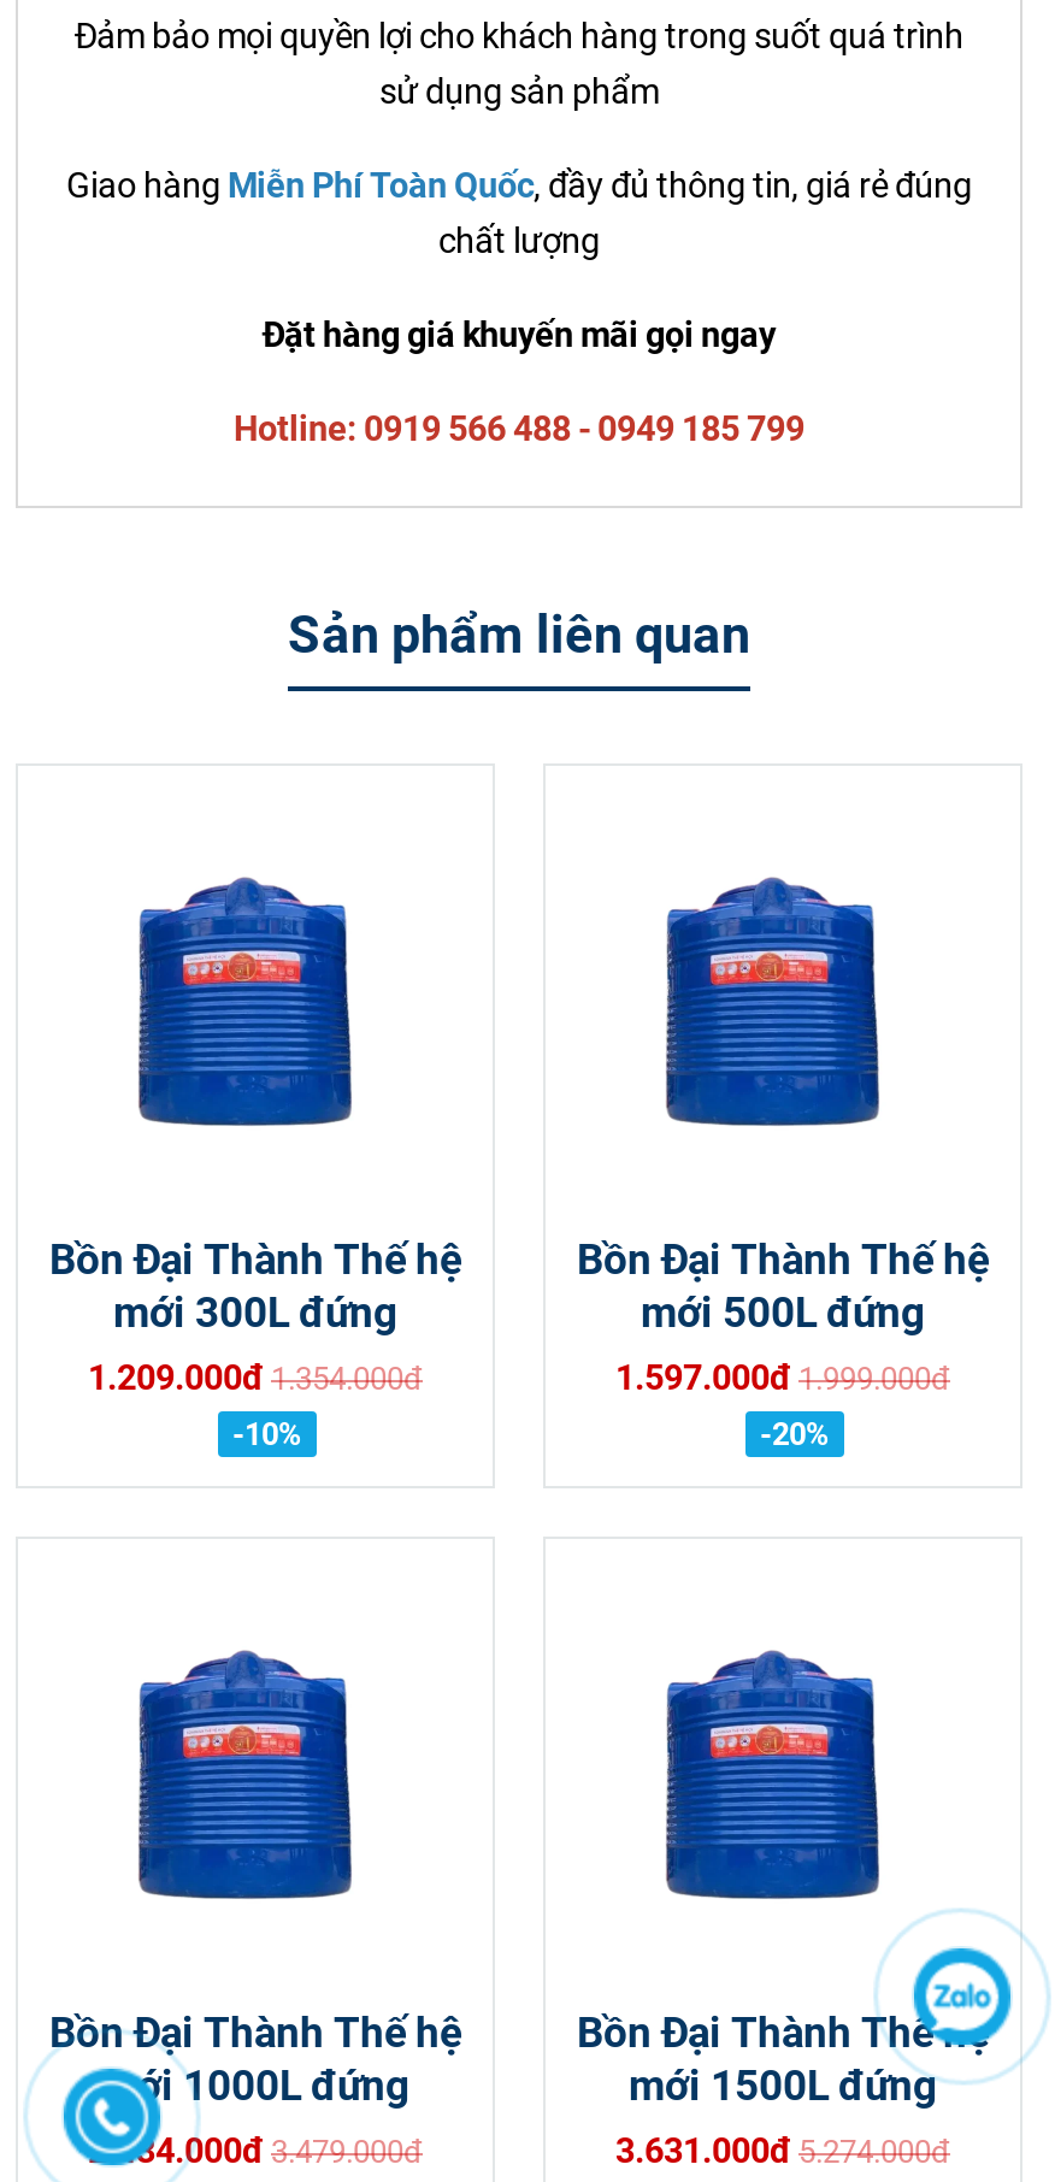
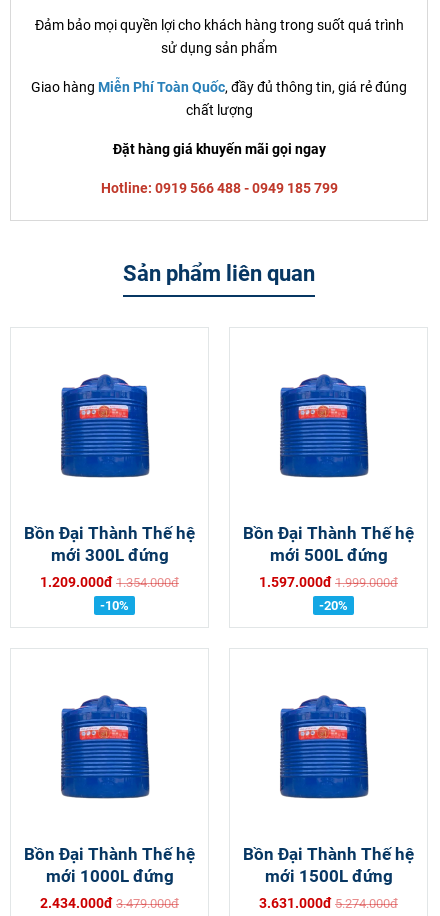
[912,1946,1013,2033] [image] -> [383,819,423,852] [image]
[61,2069,163,2158] [image] -> [30,871,70,904] [image]

